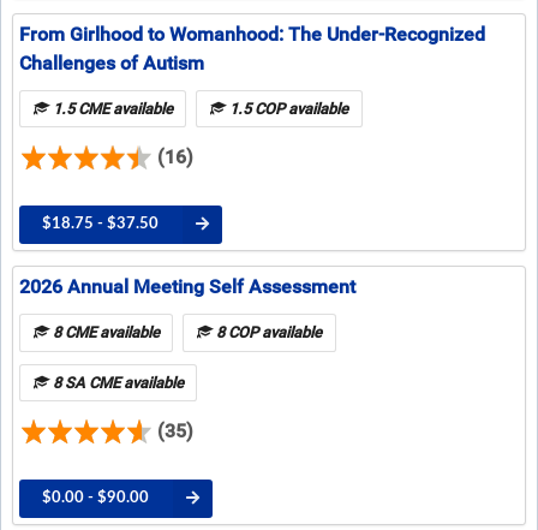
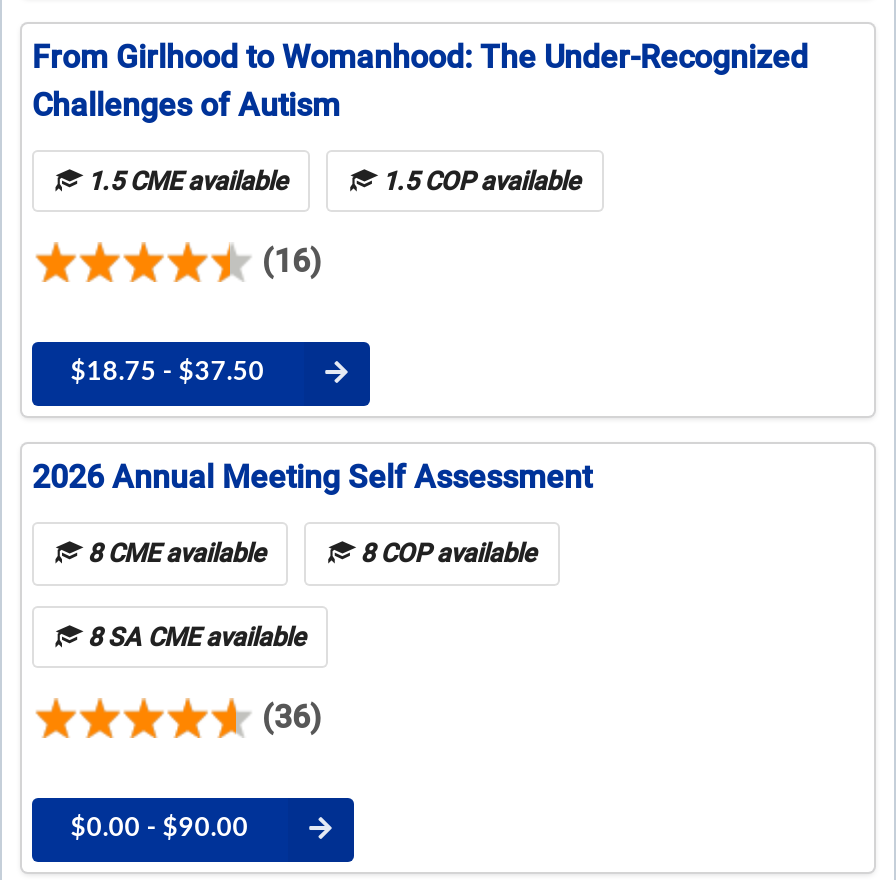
[157,419,193,442] (35) -> [262,698,322,736] (36)

